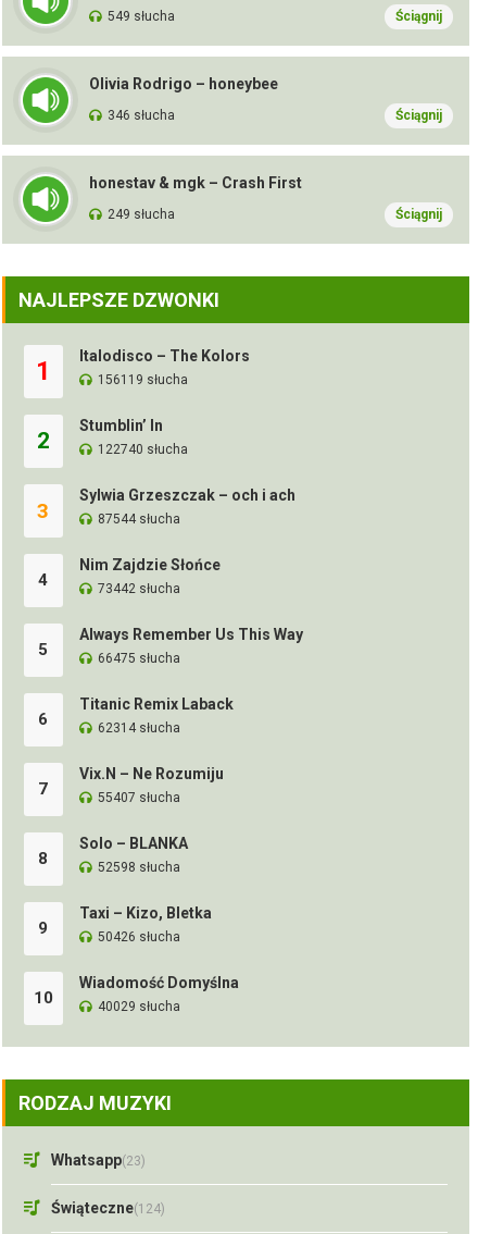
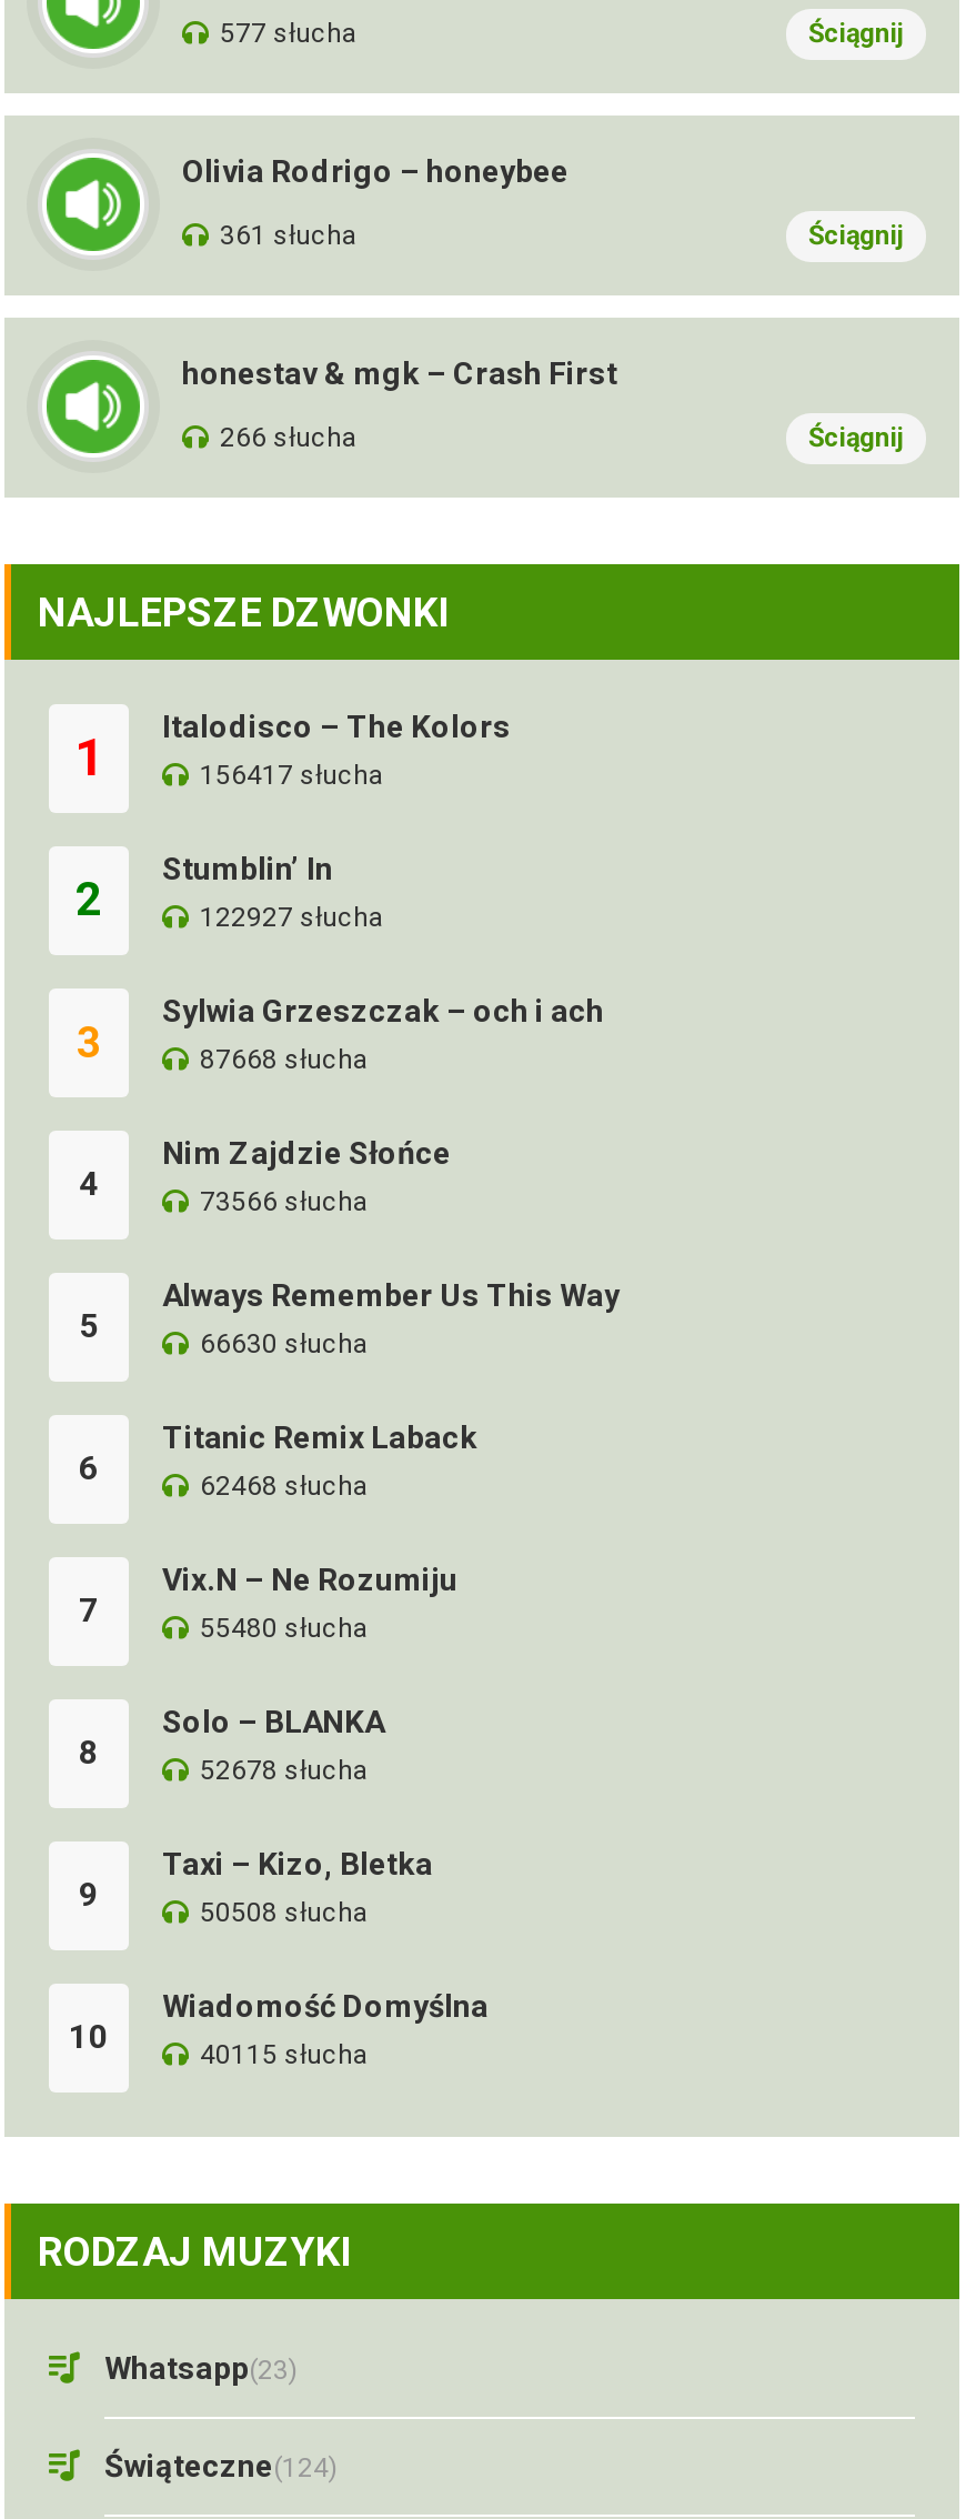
[108,9,175,24] 549 słucha -> [220,18,358,49] 577 słucha
[108,108,175,123] 346 słucha -> [220,220,358,251] 361 słucha
[108,207,175,222] 249 słucha -> [220,422,358,453] 266 słucha
[98,372,188,387] 156119 słucha -> [200,760,384,791] 156417 słucha
[98,442,188,457] 122740 słucha -> [200,902,384,933] 122927 słucha
[98,511,180,527] 87544 słucha -> [200,1044,369,1075] 87668 słucha
[98,581,180,596] 73442 słucha -> [200,1186,369,1217] 73566 słucha
[98,651,180,666] 66475 słucha -> [200,1328,369,1359] 66630 słucha
[98,720,180,736] 62314 słucha -> [200,1471,369,1502] 62468 słucha
[98,790,180,805] 55407 słucha -> [200,1613,369,1644] 55480 słucha
[98,860,180,875] 52598 słucha -> [200,1755,369,1786] 52678 słucha
[98,929,180,945] 50426 słucha -> [200,1897,369,1928] 50508 słucha
[98,999,180,1014] 40029 słucha -> [200,2039,369,2070] 40115 słucha

